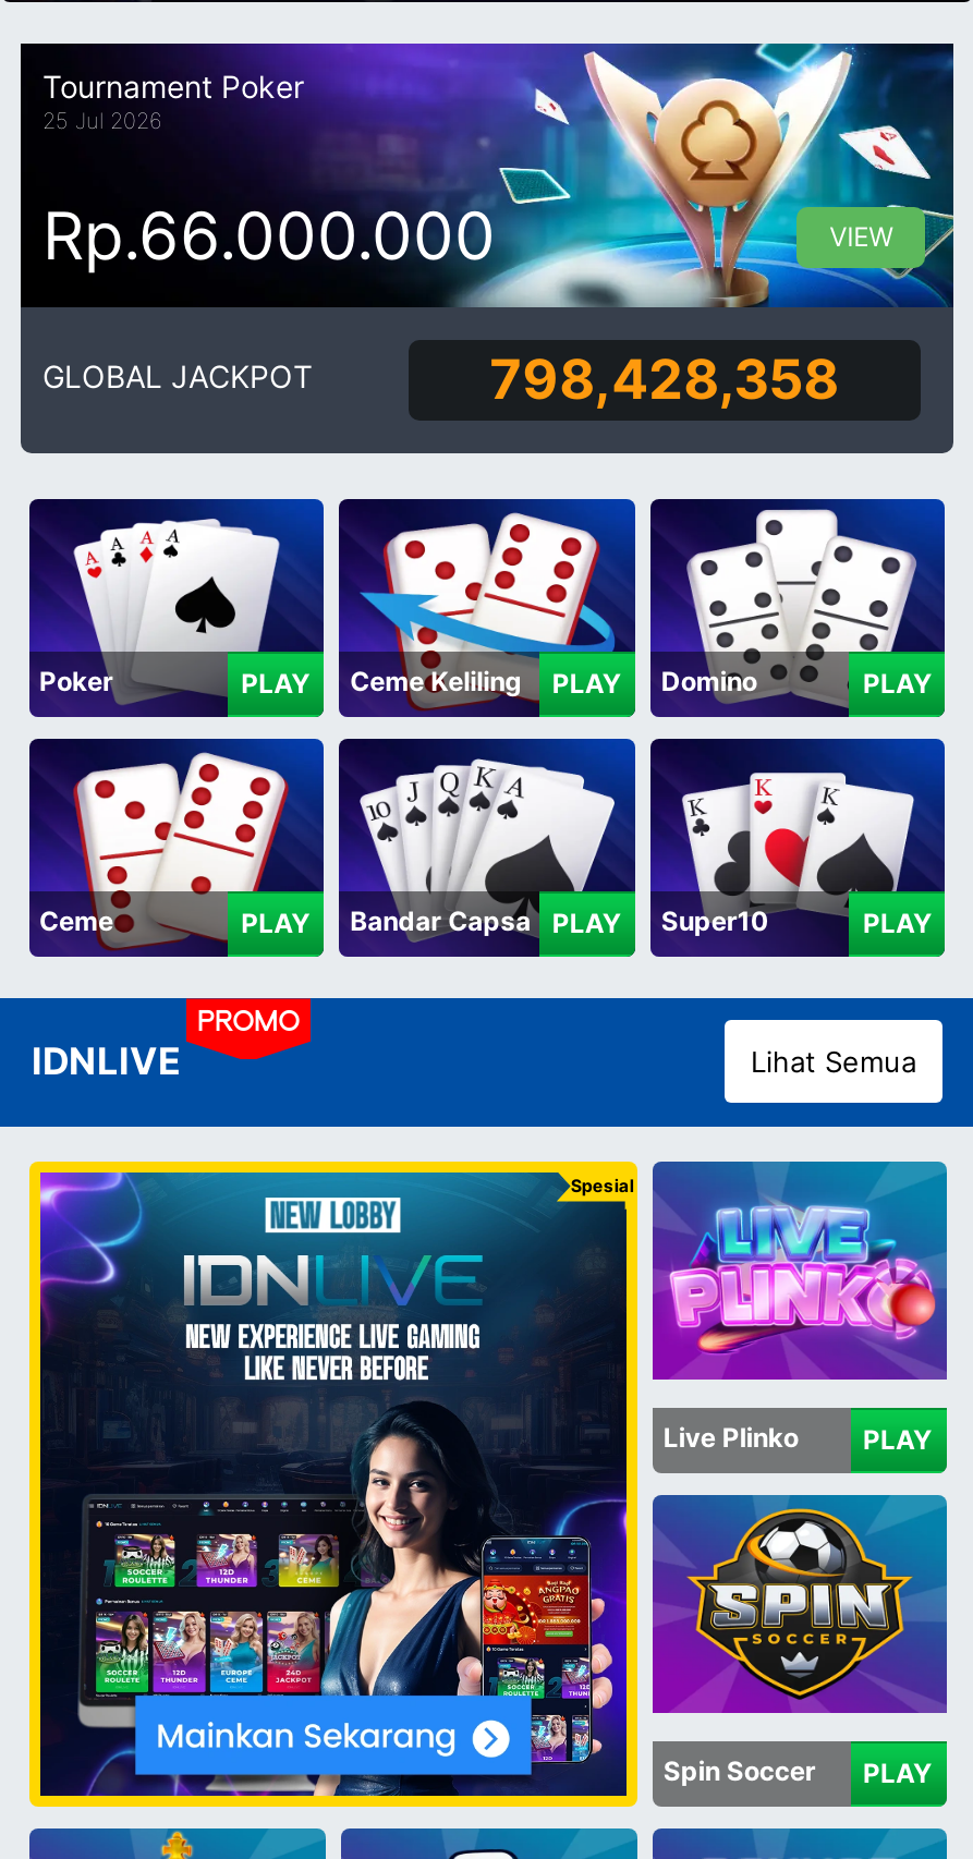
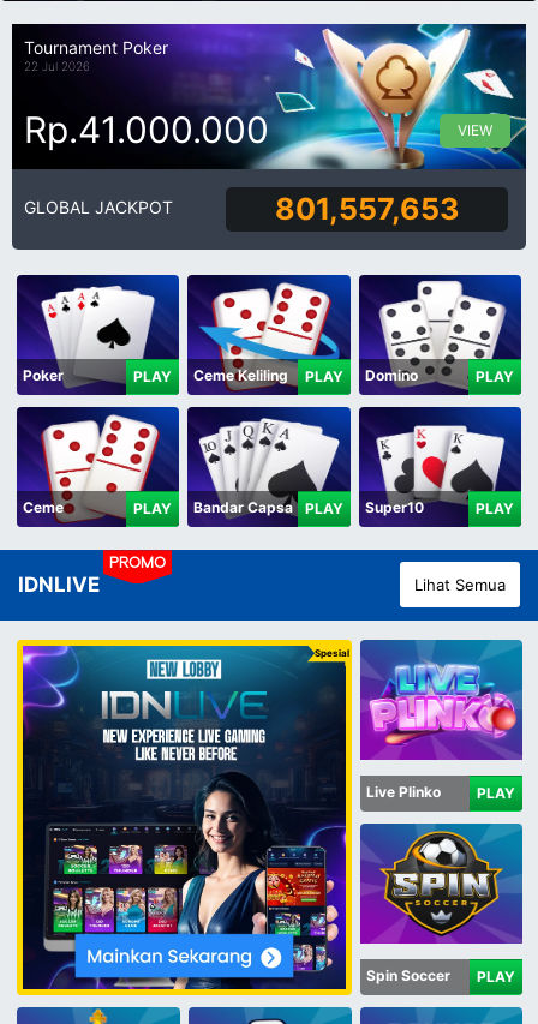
[42,107,162,133] 25 Jul 2026 -> [24,59,90,73] 22 Jul 2026
[42,196,496,274] Rp.66.000.000 -> [24,108,269,151] Rp.41.000.000
[489,347,840,413] 798,428,358 -> [275,191,459,227] 801,557,653

